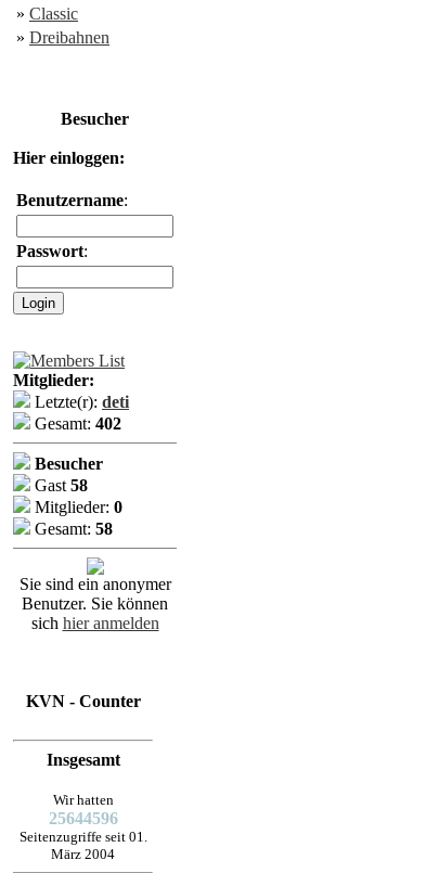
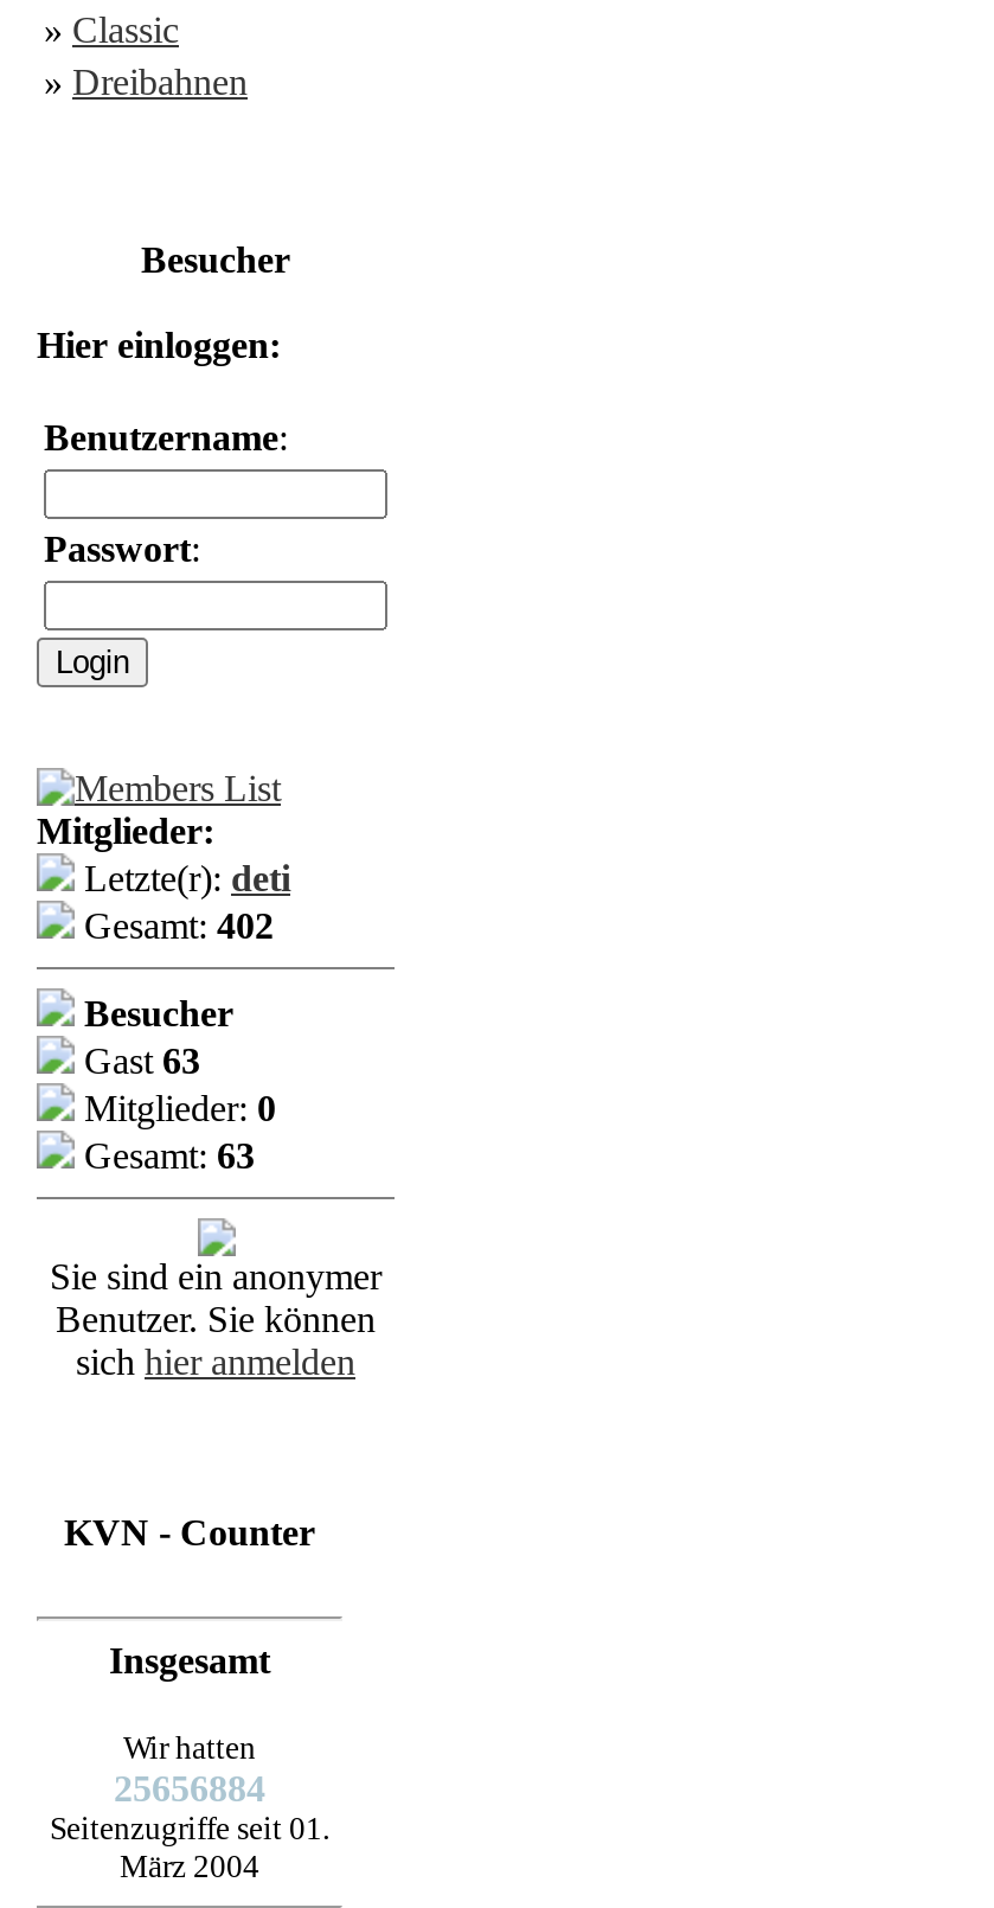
[30,476,88,495] Gast 58 -> [75,1041,200,1081] Gast 63
[30,519,113,538] Gesamt: 58 -> [75,1135,255,1176] Gesamt: 63
[48,809,118,827] 25644596 -> [114,1768,265,1808] 25656884

